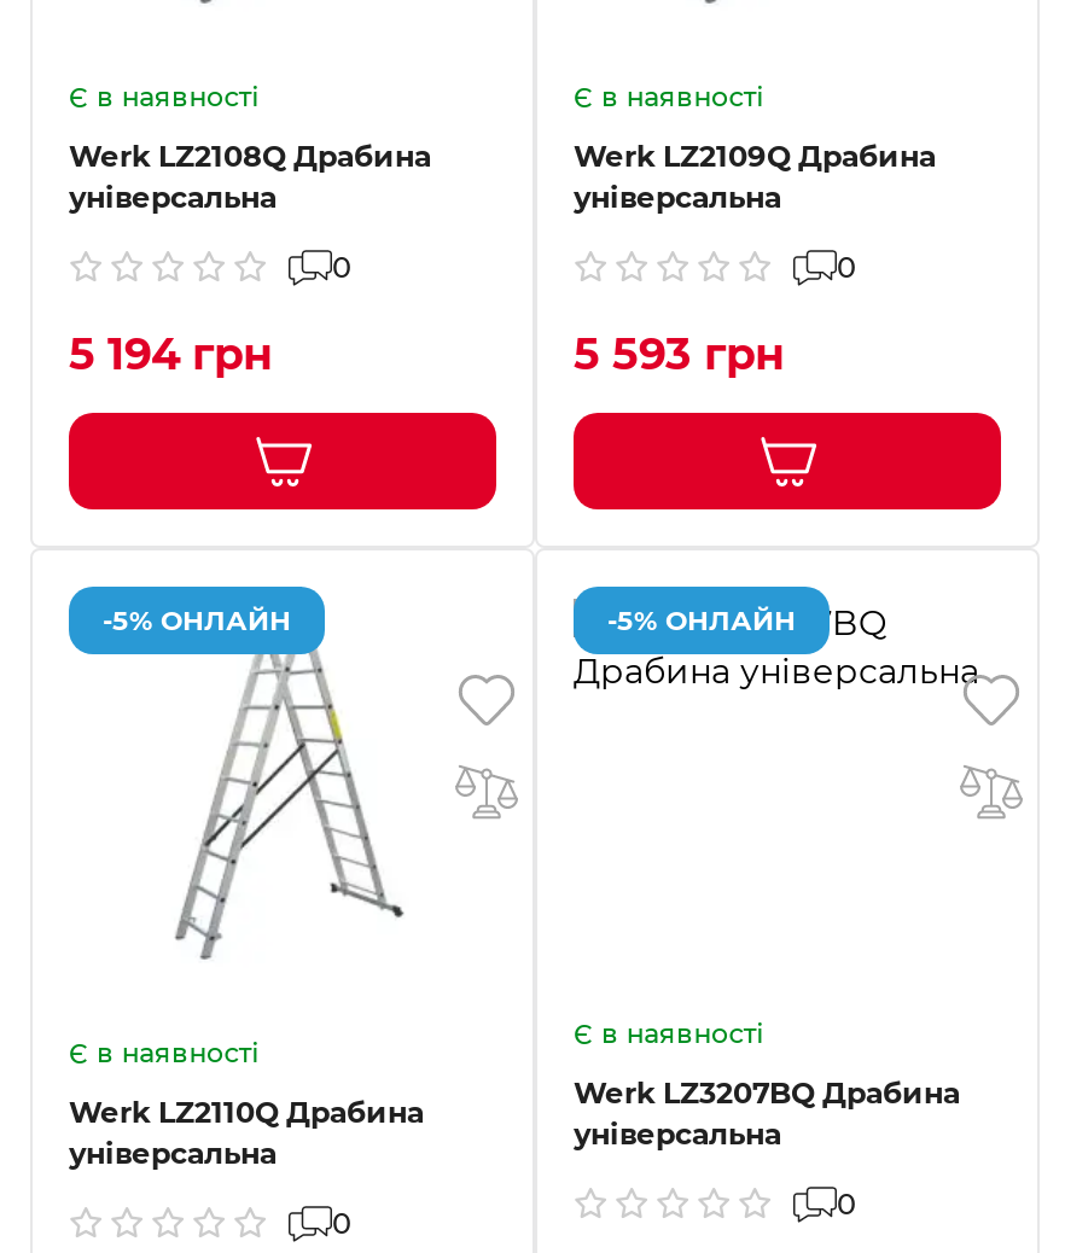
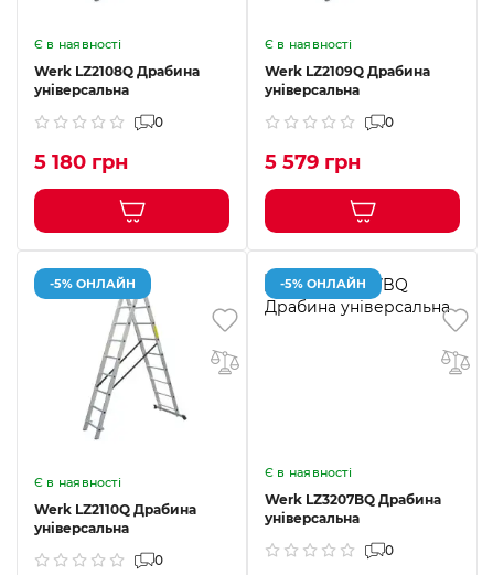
[69,330,272,383] 5 194 грн -> [34,151,128,175] 5 180 грн
[574,330,784,383] 5 593 грн -> [265,151,361,175] 5 579 грн

